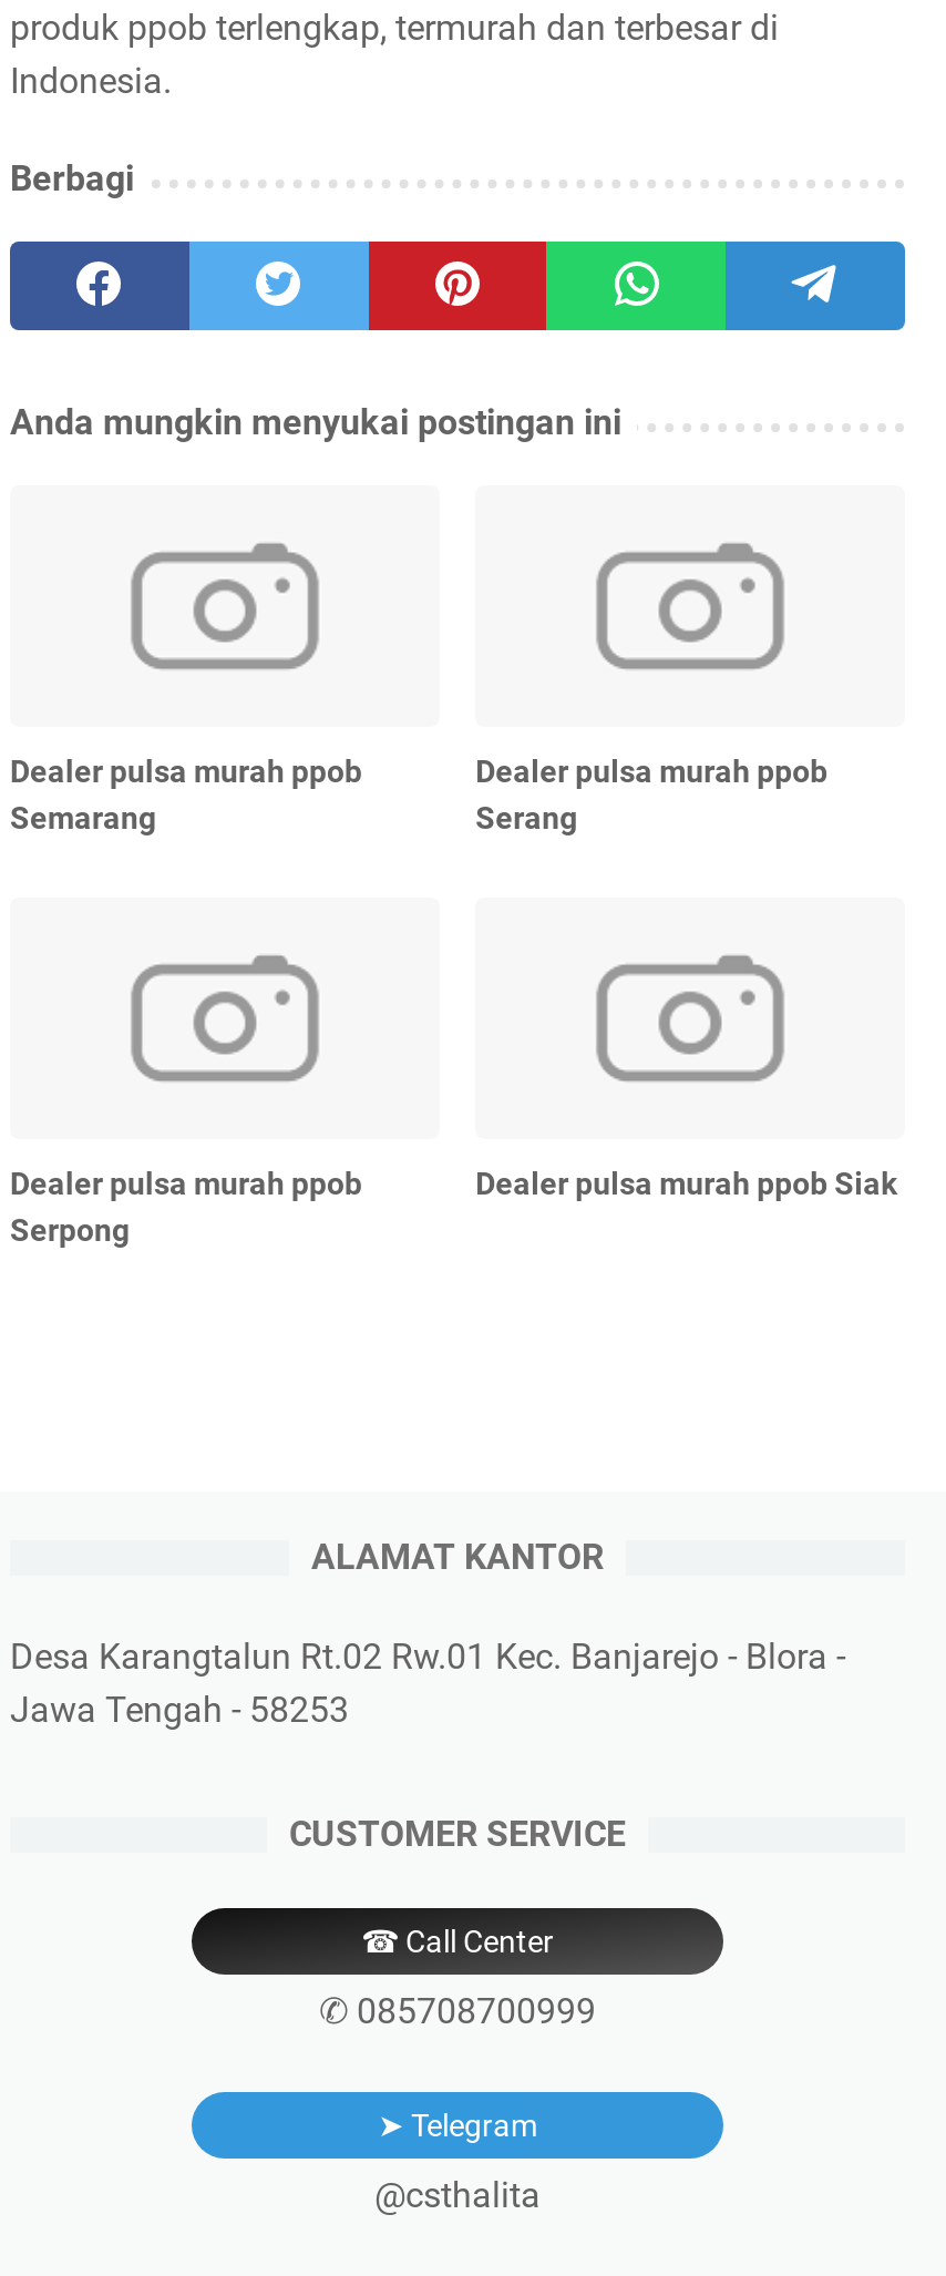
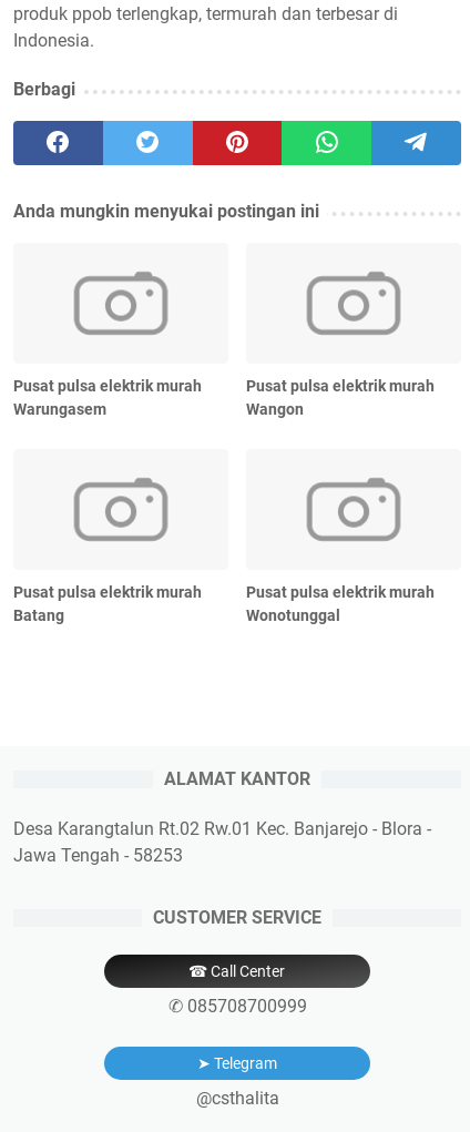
[10,754,362,836] Dealer pulsa murah ppob | Semarang -> [13,377,202,418] Pusat pulsa elektrik murah | Warungasem
[475,754,828,836] Dealer pulsa murah ppob | Serang -> [246,377,435,418] Pusat pulsa elektrik murah | Wangon
[10,1166,362,1248] Dealer pulsa murah ppob | Serpong -> [13,583,202,624] Pusat pulsa elektrik murah | Batang
[475,1166,896,1201] Dealer pulsa murah ppob Siak -> [246,583,435,624] Pusat pulsa elektrik murah | Wonotunggal

